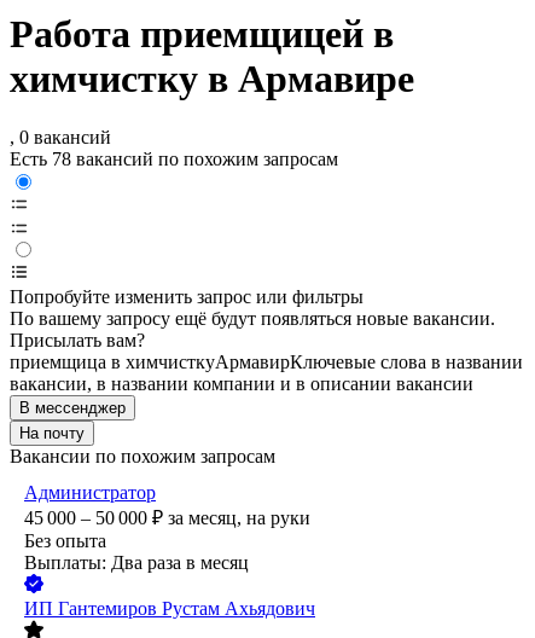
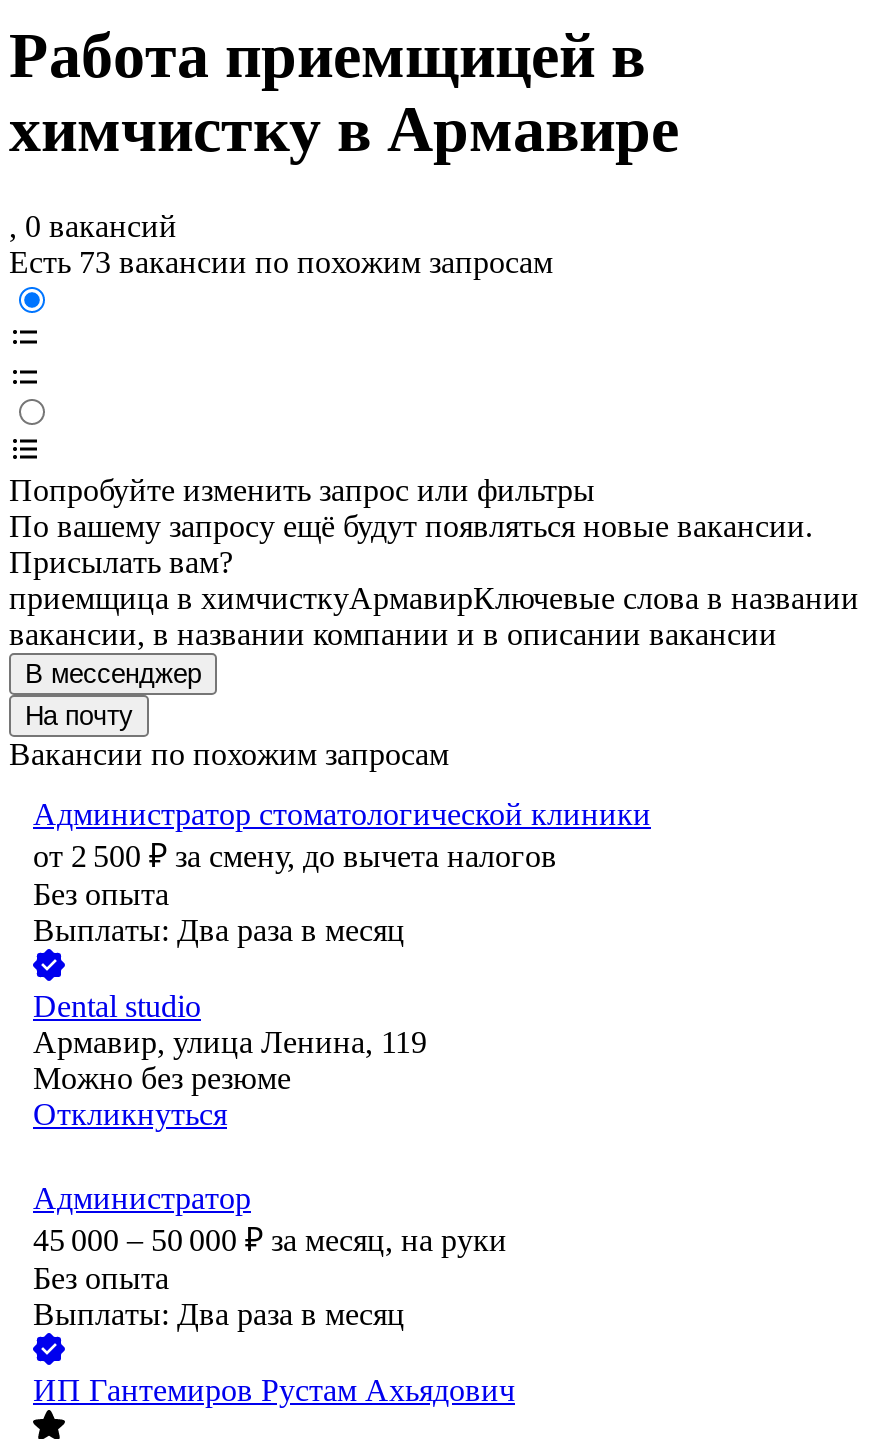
[10,149,338,170] Есть 78 вакансий по похожим запросам -> [9,246,553,280] Есть 73 вакансии по похожим запросам
none -> [33,798,651,1132] Администратор стоматологической клиники | от 2 500 ₽ за смену, до вычета налогов | Без опыта | Выплаты: Два раза в месяц | Dental studio | Армавир, улица Ленина, 119 | Можно без резюме | Откликнуться

